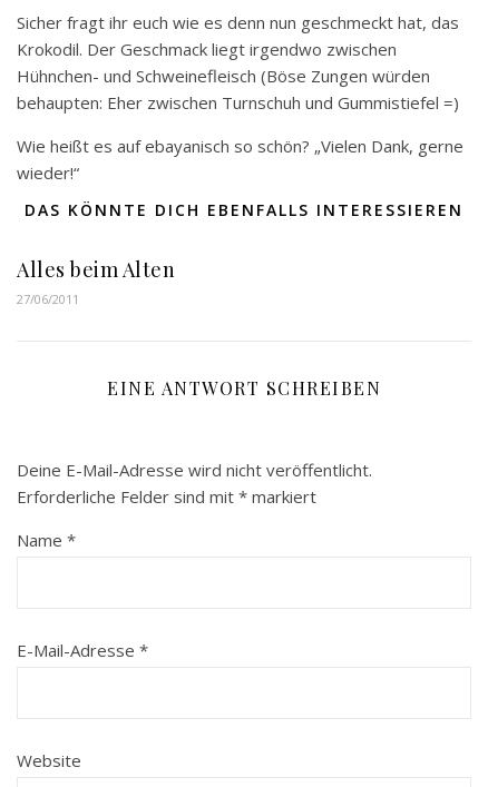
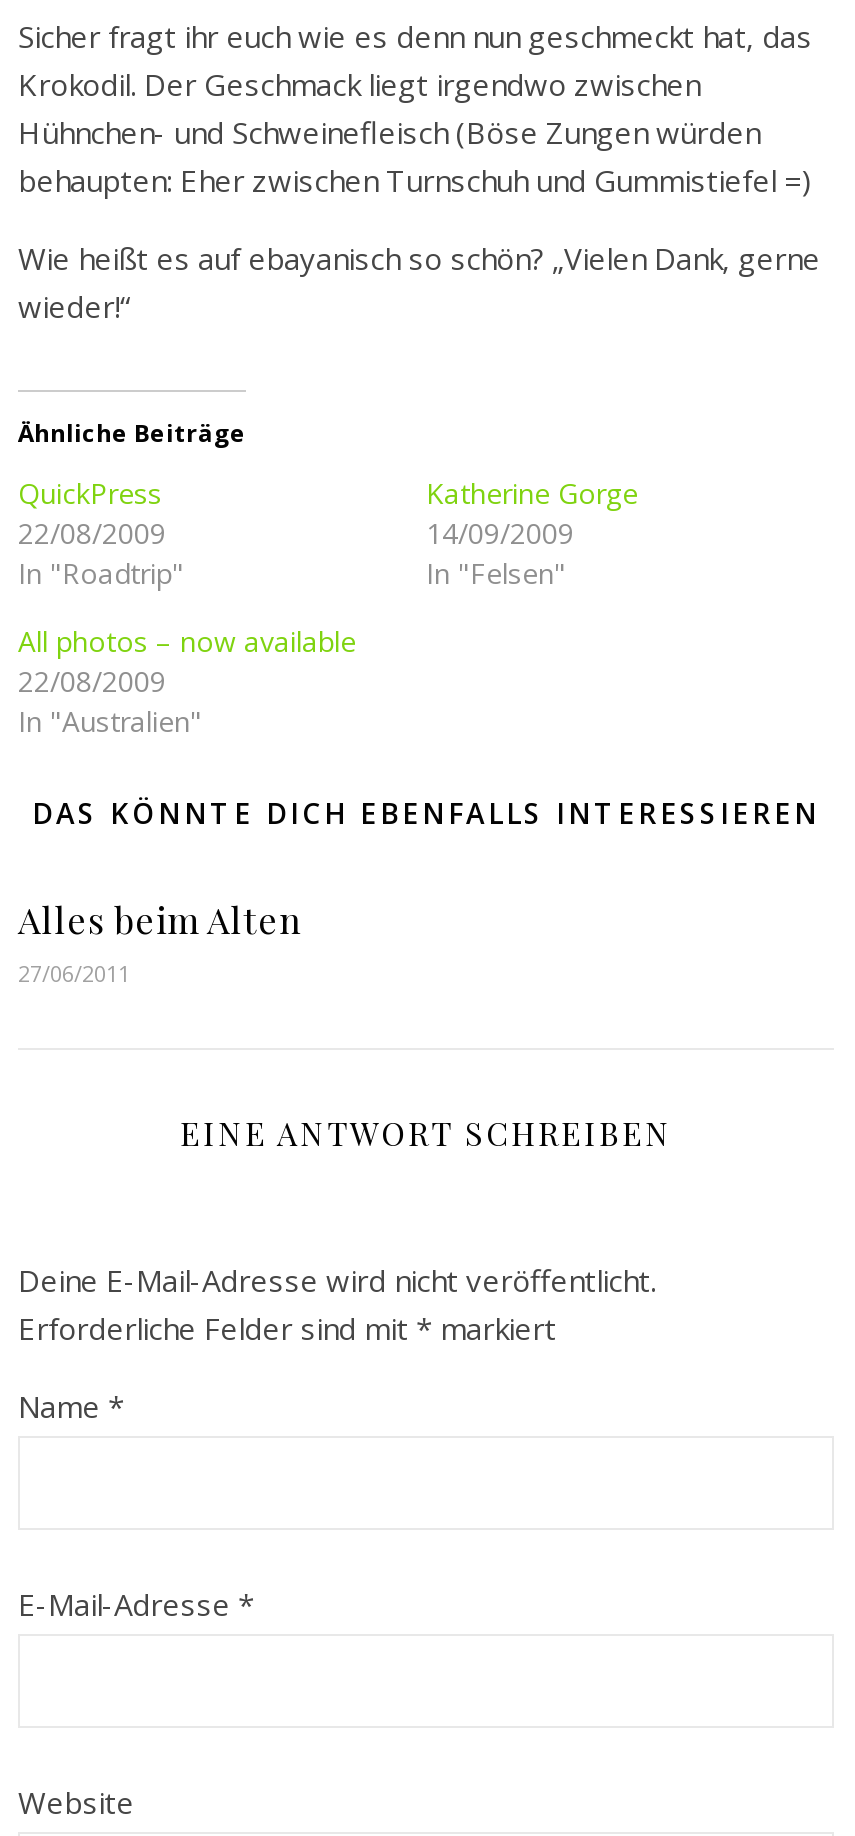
none -> [18,416,246,592] Ähnliche Beiträge | QuickPress | 22/08/2009 | In "Roadtrip"
none -> [18,474,638,740] Katherine Gorge | 14/09/2009 | In "Felsen" | All photos – now available | 22/08/2009 | In "Australien"

